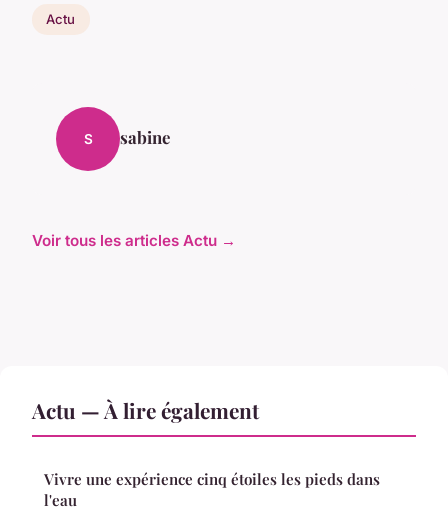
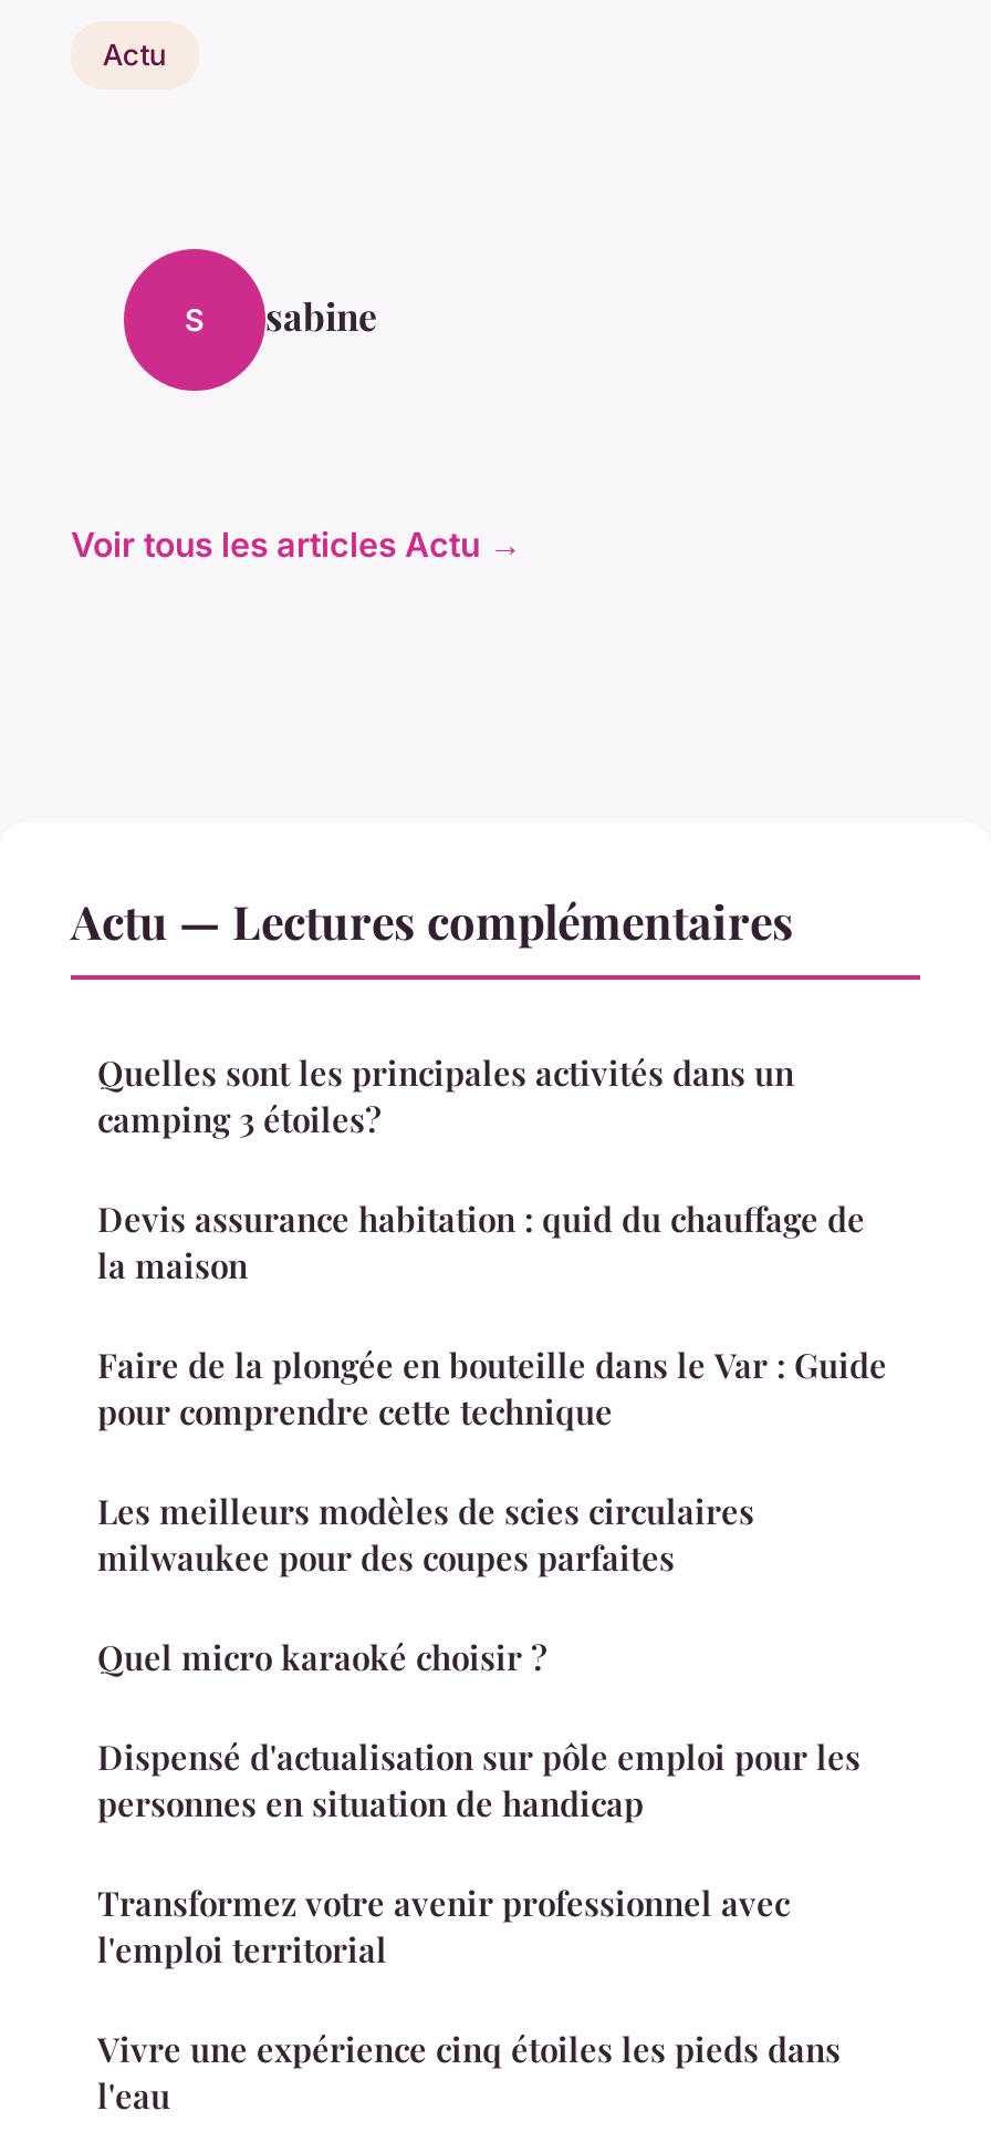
[32,396,259,424] Actu — À lire également -> [71,889,887,1972] Actu — Lectures complémentaires | Quelles sont les principales activités dans un | camping 3 étoiles? | Devis assurance habitation : quid du chauffage de | la maison | Faire de la plongée en bouteille dans le Var : Guide | pour comprendre cette technique | Les meilleurs modèles de scies circulaires | milwaukee pour des coupes parfaites | Quel micro karaoké choisir ? | Dispensé d'actualisation sur pôle emploi pour les | personnes en situation de handicap | Transformez votre avenir professionnel avec | l'emploi territorial

